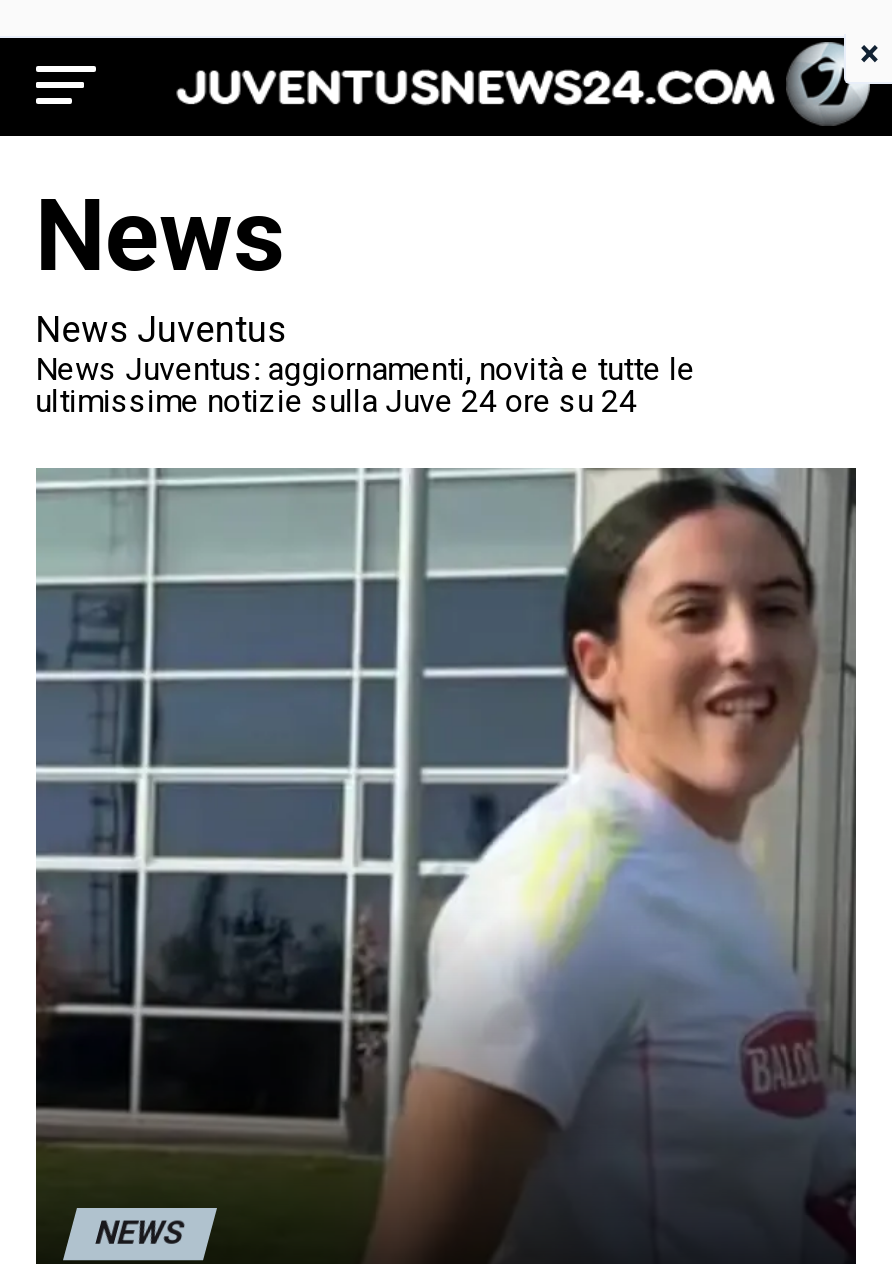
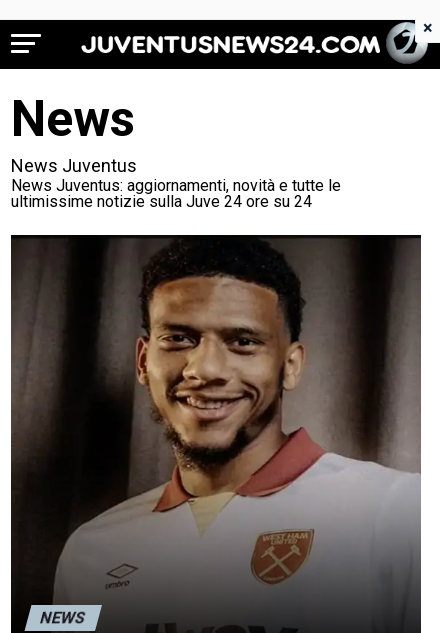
[36,466,856,1248] [image] -> [10,234,421,627] [image]

